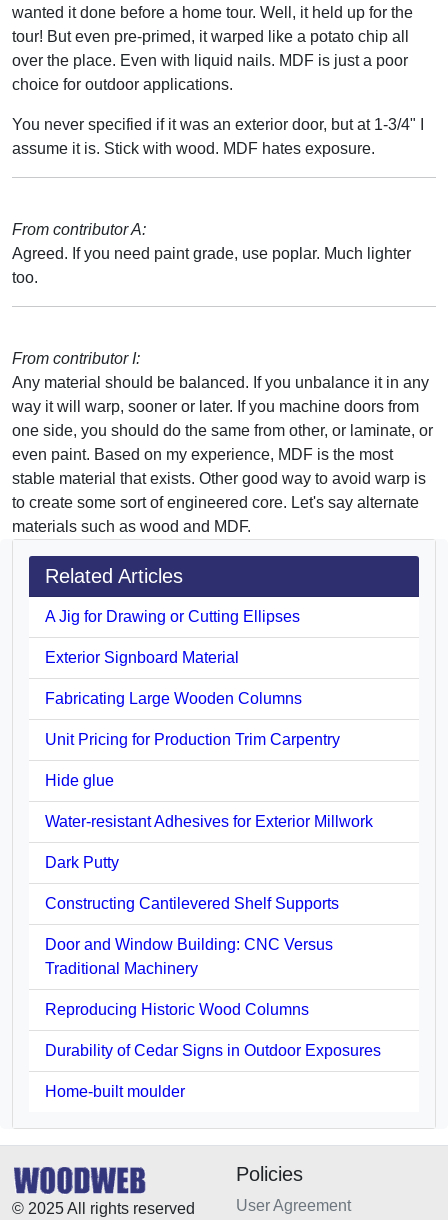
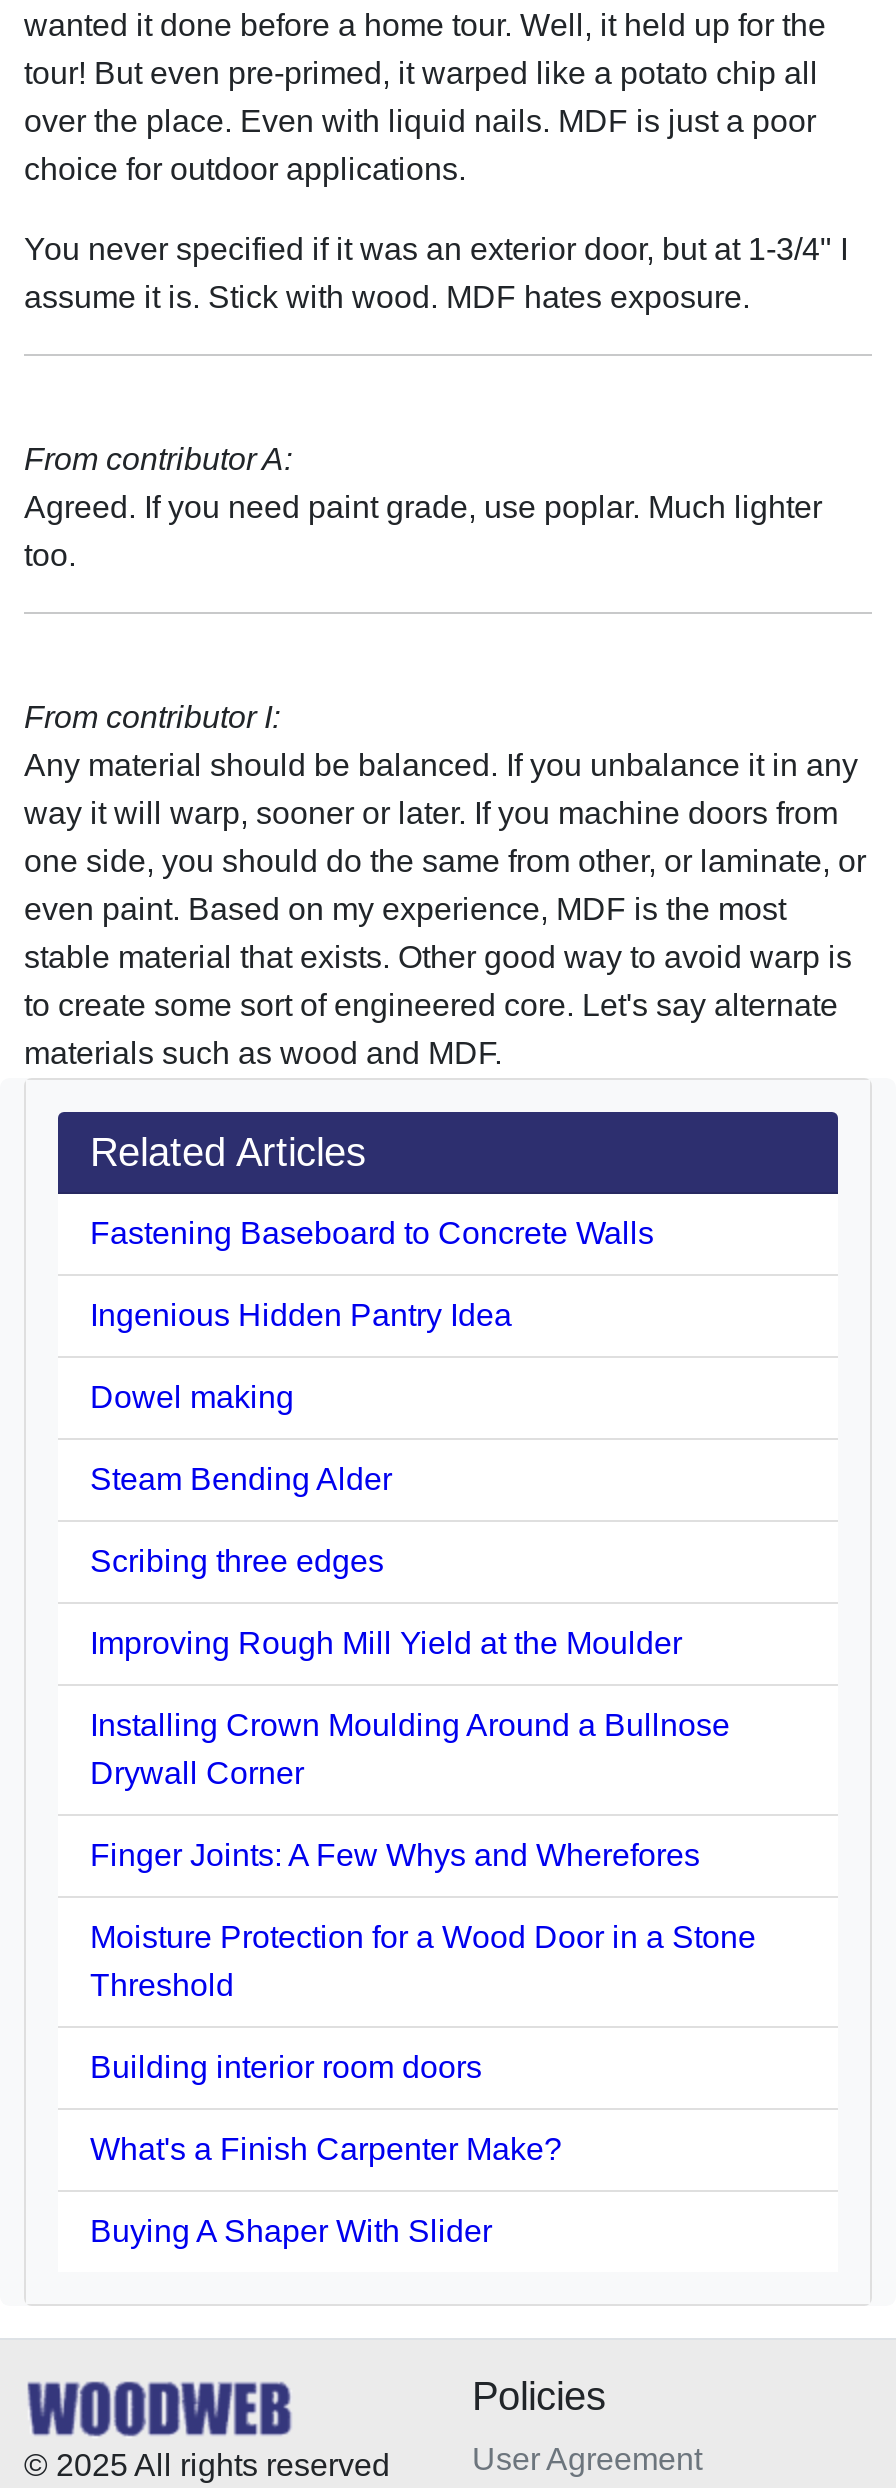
[45,608,300,625] A Jig for Drawing or Cutting Ellipses -> [90,1216,654,1250] Fastening Baseboard to Concrete Walls
[45,649,239,666] Exterior Signboard Material -> [90,1298,512,1332] Ingenious Hidden Pantry Idea
[45,690,302,707] Fabricating Large Wooden Columns -> [90,1380,294,1414] Dowel making
[45,731,340,748] Unit Pricing for Production Trim Carpentry -> [90,1462,392,1496] Steam Bending Alder
[45,772,114,789] Hide glue -> [90,1544,384,1578] Scribing three edges
[45,813,373,830] Water-resistant Adhesives for Exterior Millwork -> [90,1626,682,1660] Improving Rough Mill Yield at the Moulder
[45,854,119,871] Dark Putty -> [90,1708,730,1790] Installing Crown Moulding Around a Bullnose | Drywall Corner
[45,895,339,912] Constructing Cantilevered Shelf Supports -> [90,1838,700,1872] Finger Joints: A Few Whys and Wherefores
[45,936,333,977] Door and Window Building: CNC Versus | Traditional Machinery -> [90,1920,756,2002] Moisture Protection for a Wood Door in a Stone | Threshold
[45,1001,309,1018] Reproducing Historic Wood Columns -> [90,2050,482,2084] Building interior room doors
[45,1042,381,1059] Durability of Cedar Signs in Outdoor Exposures -> [90,2132,562,2166] What's a Finish Carpenter Make?
[45,1083,185,1100] Home-built moulder -> [90,2214,492,2248] Buying A Shaper With Slider

